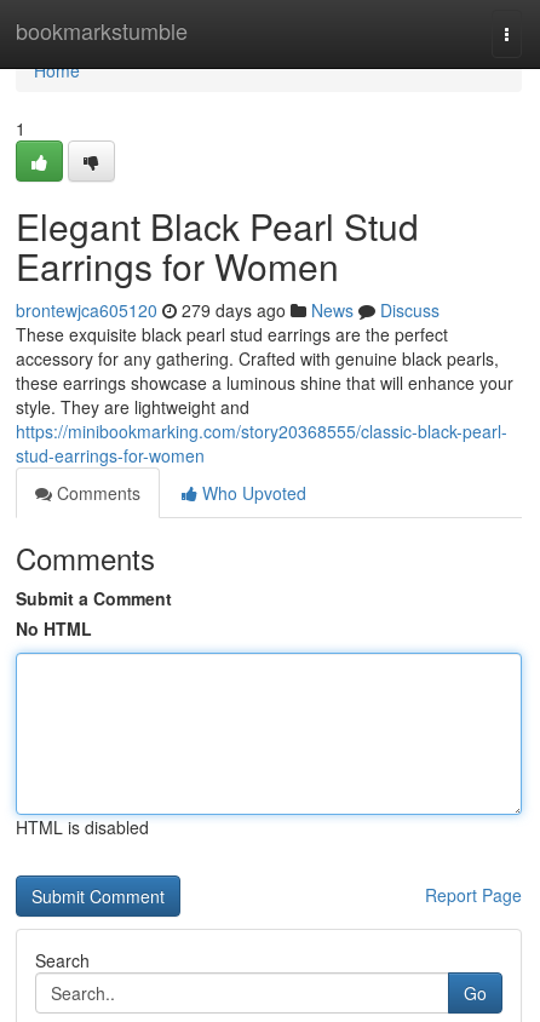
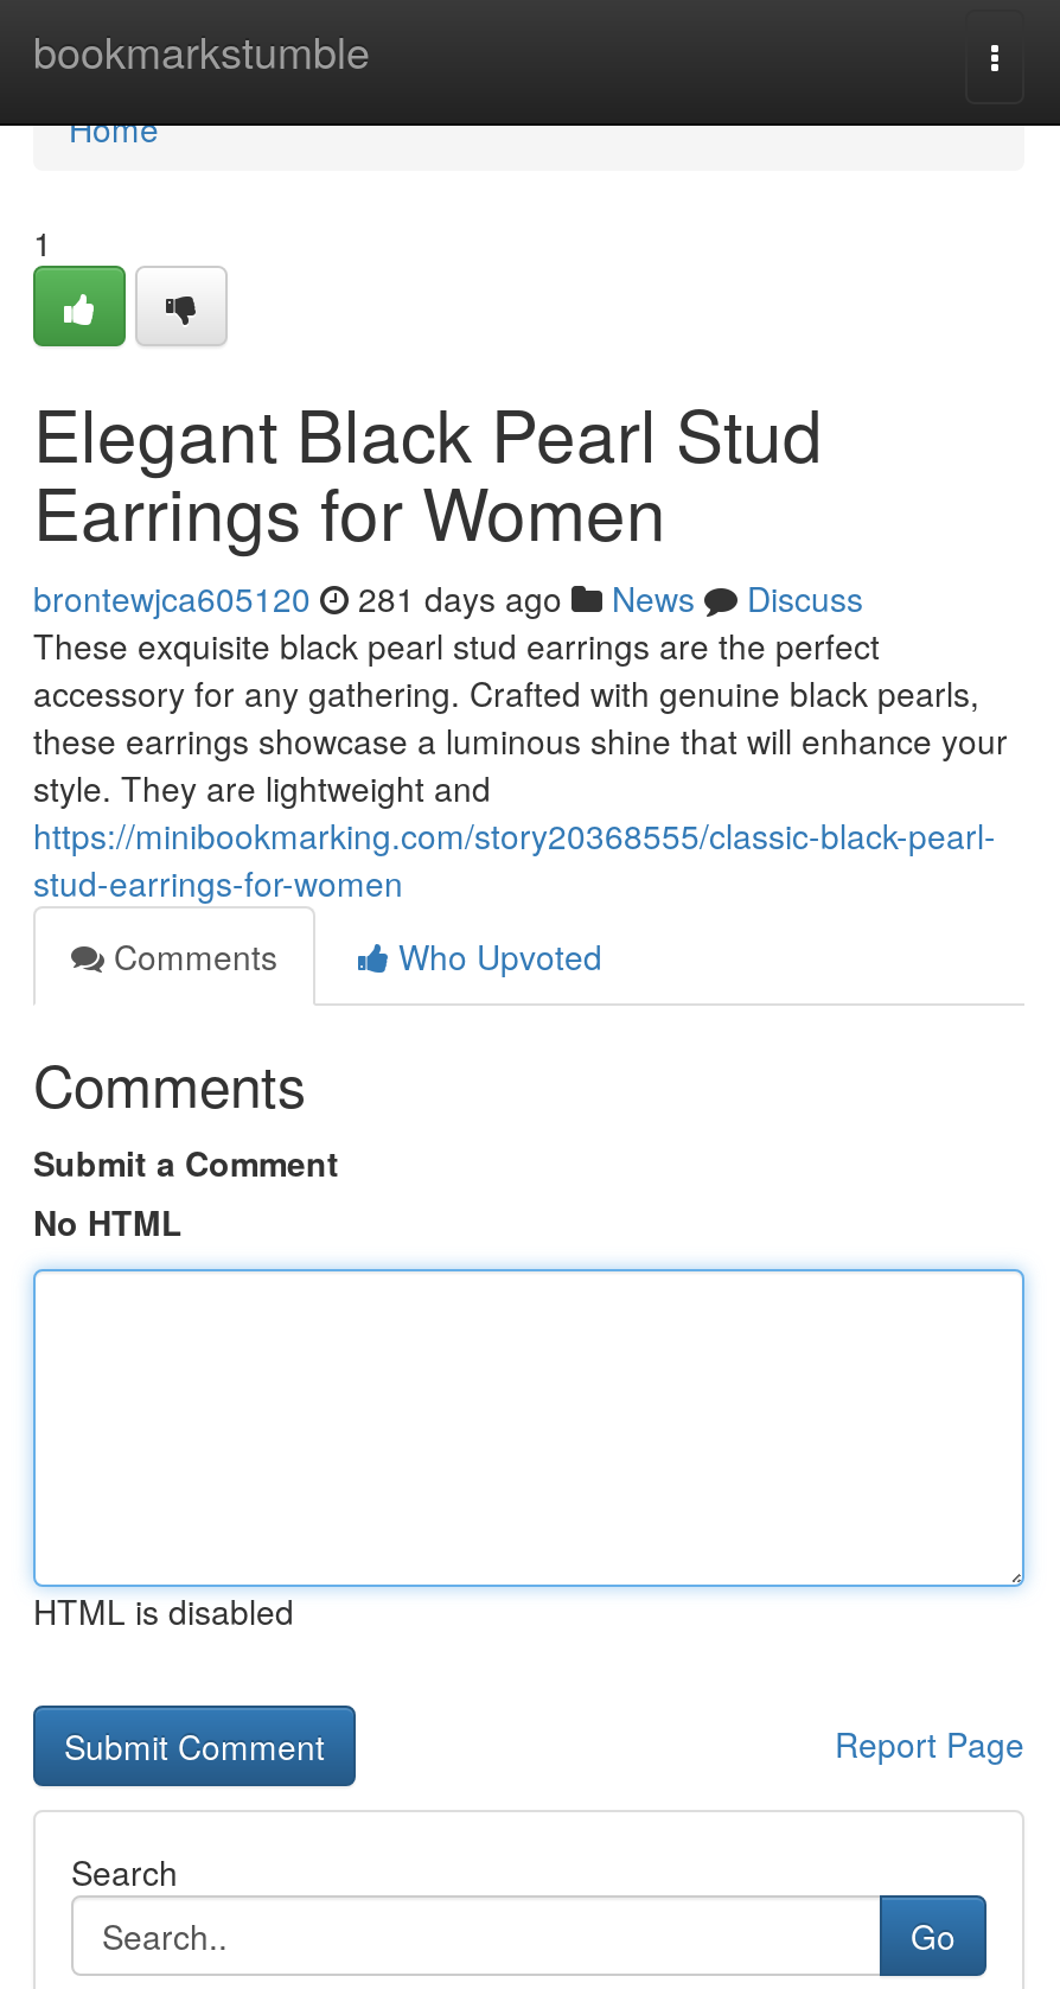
[16,298,440,322] brontewjca605120 279 days ago News Discuss -> [33,574,863,621] brontewjca605120 281 days ago News Discuss

